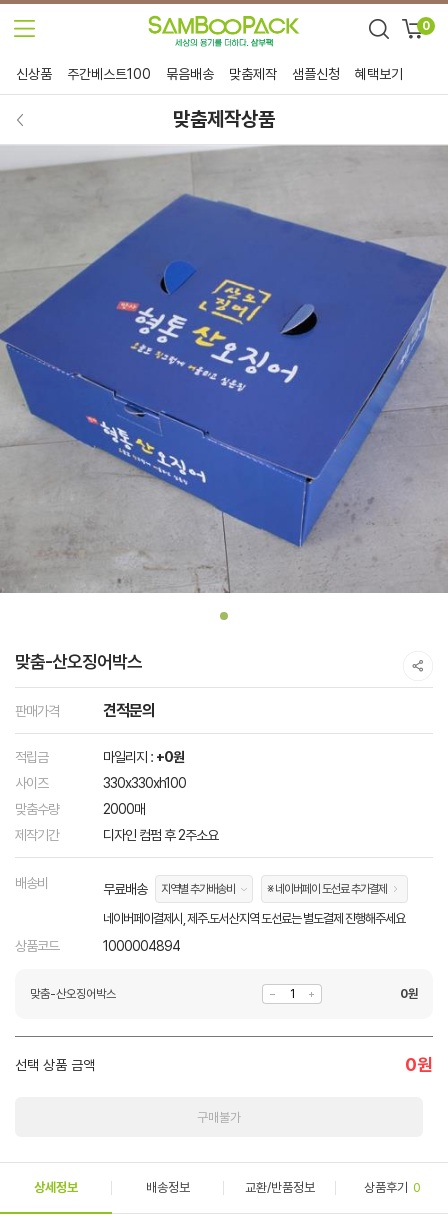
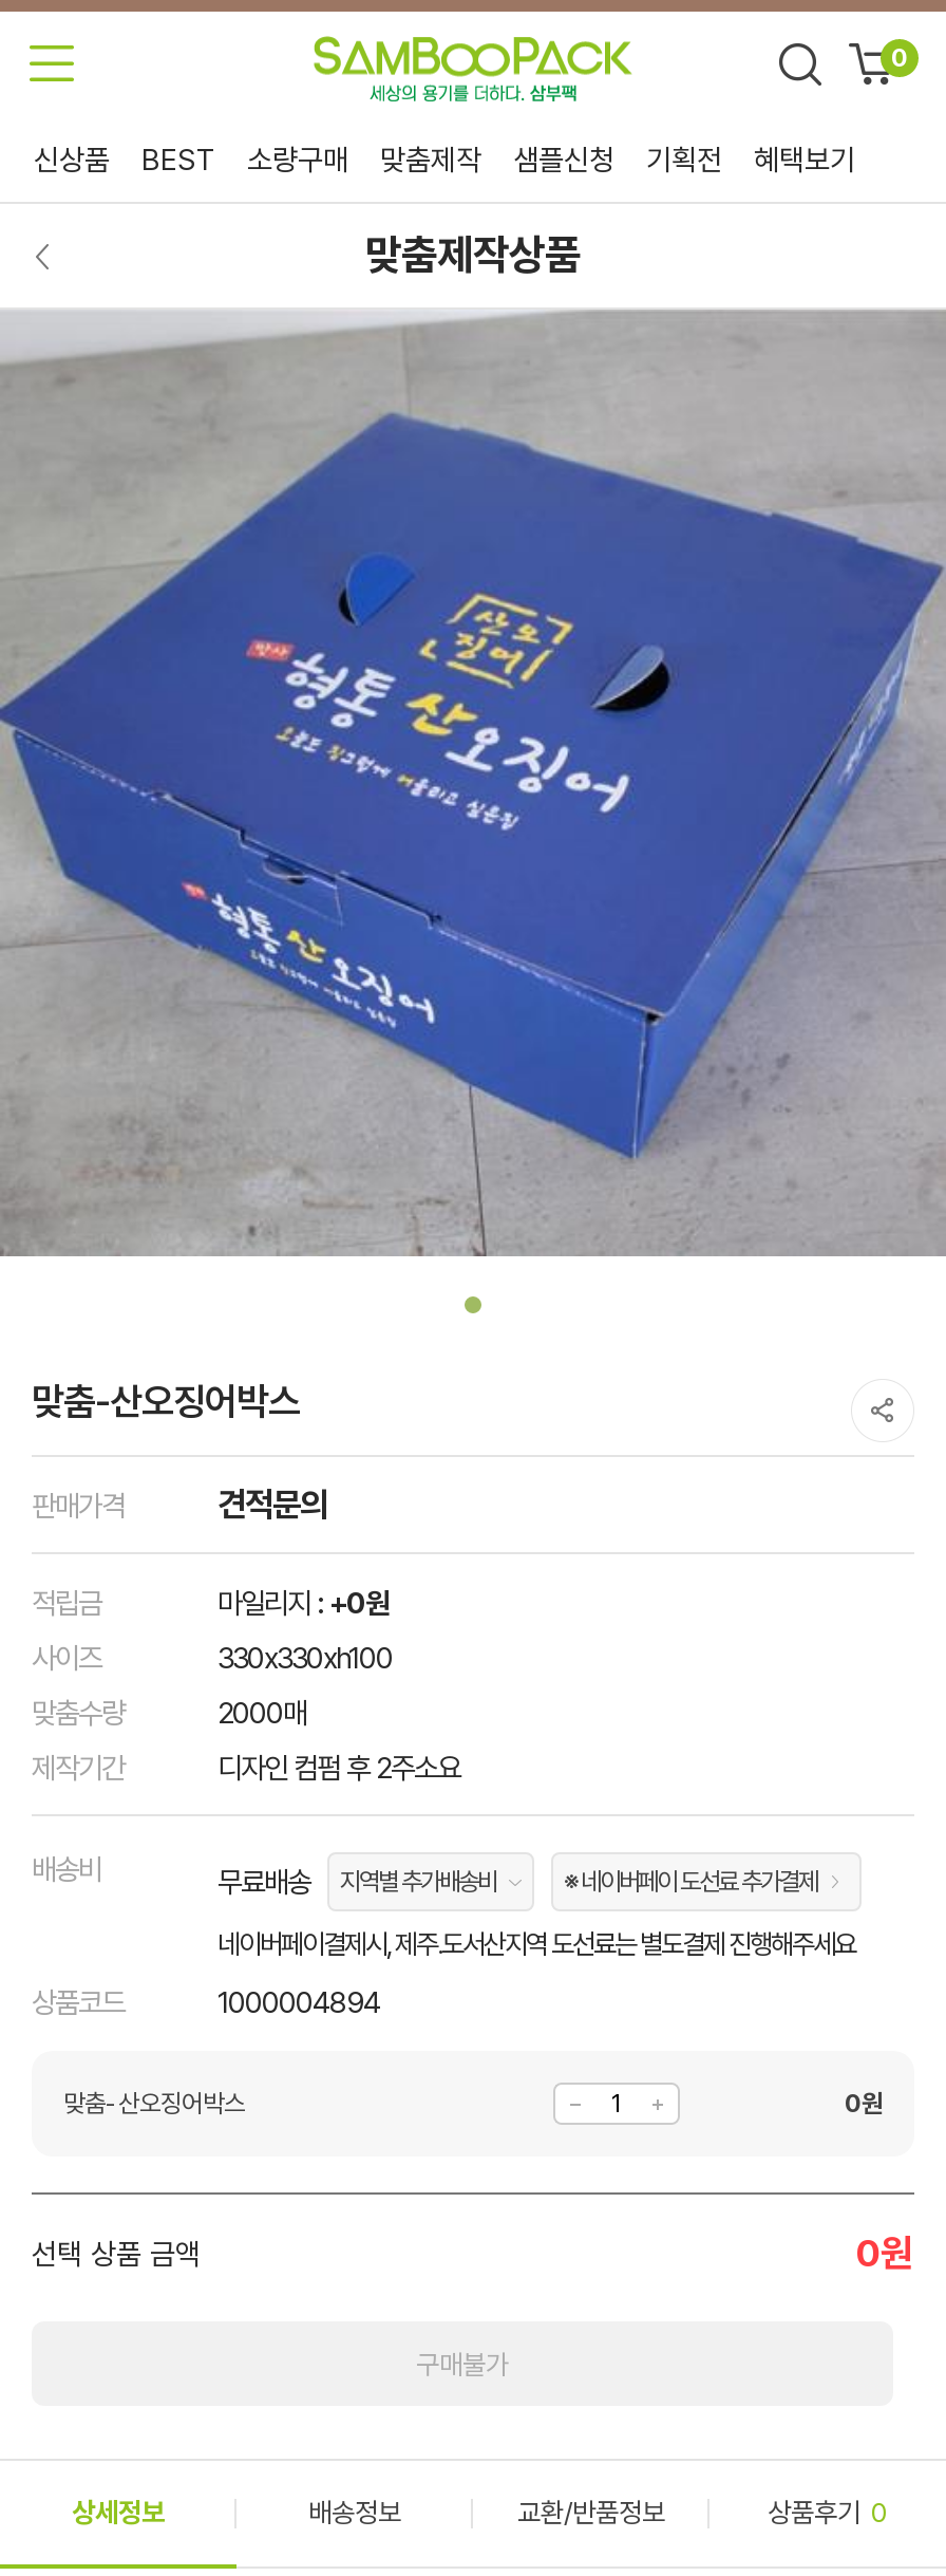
[67,66,214,82] 주간베스트100 | 묶음배송 -> [141,143,348,177] BEST | 소량구매
none -> [646,143,722,177] 기획전

